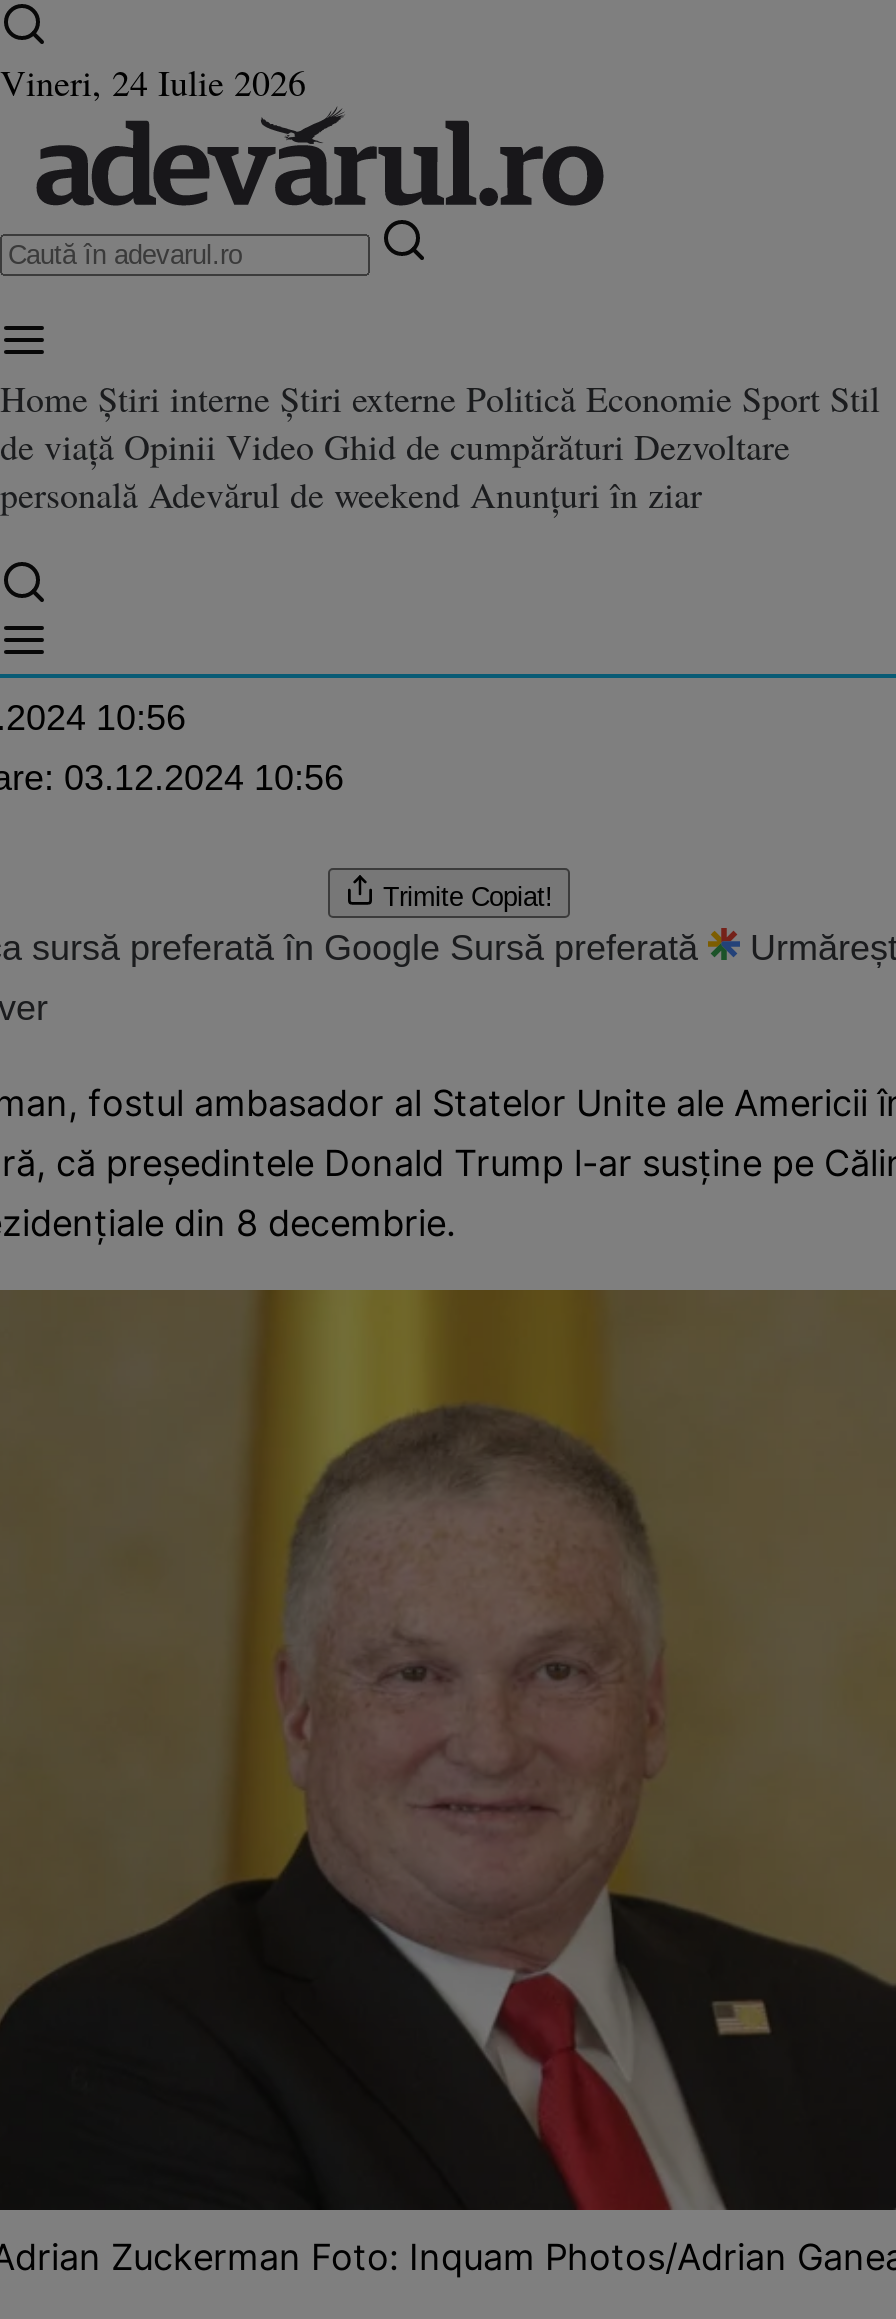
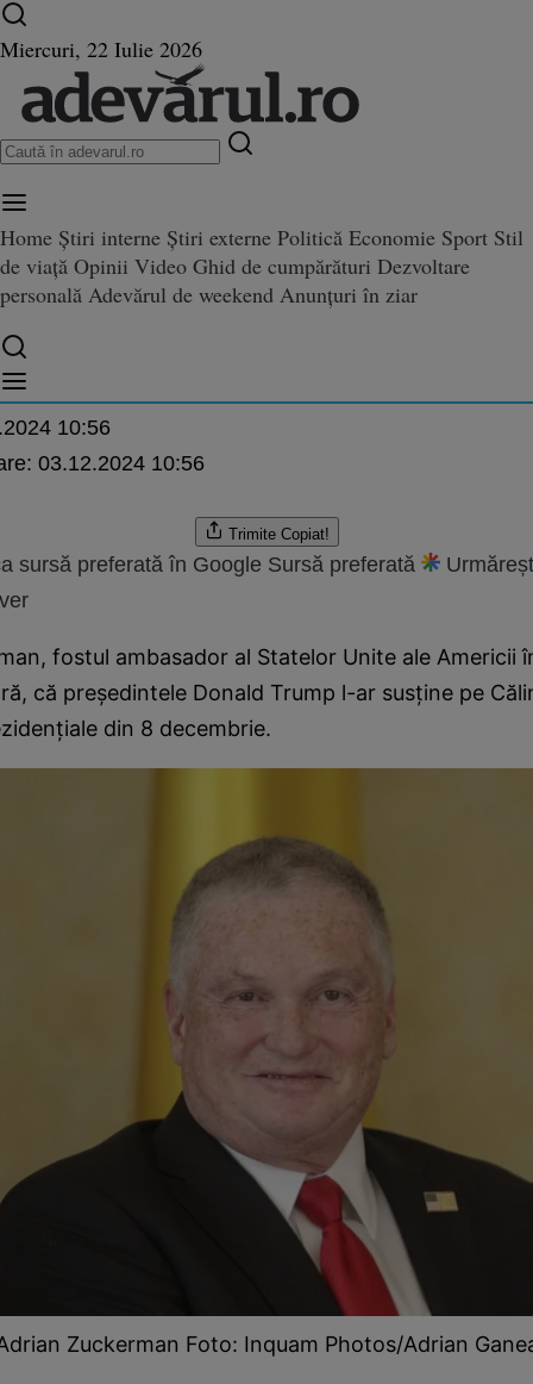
[0,58,306,106] Vineri, 24 Iulie 2026 -> [0,35,202,63] Miercuri, 22 Iulie 2026

